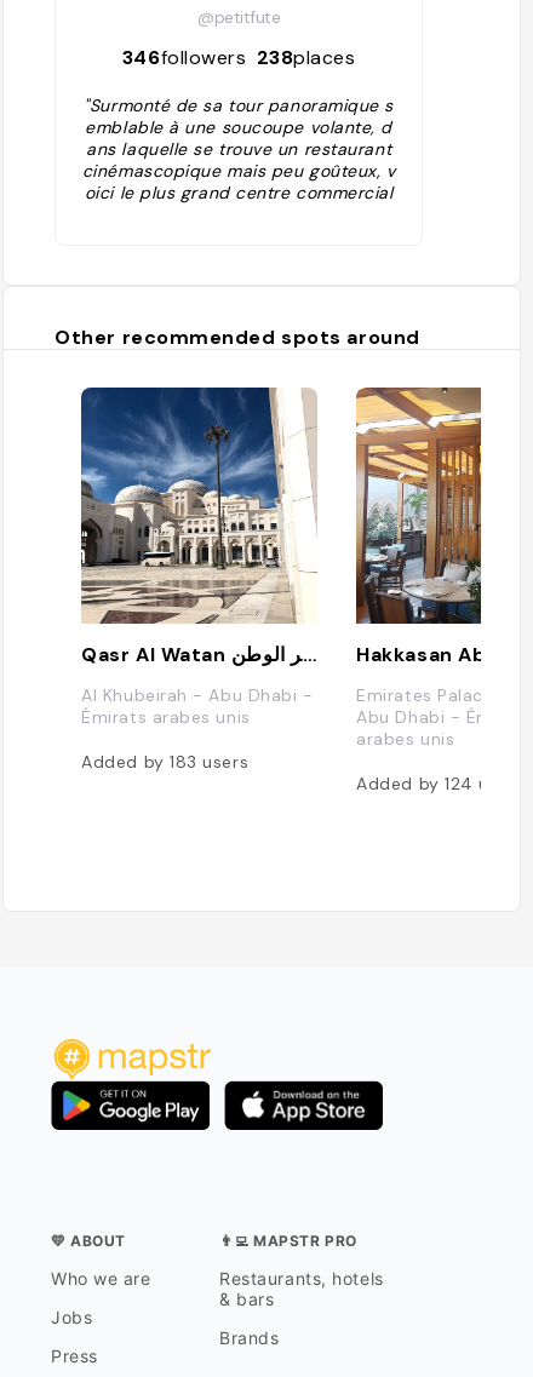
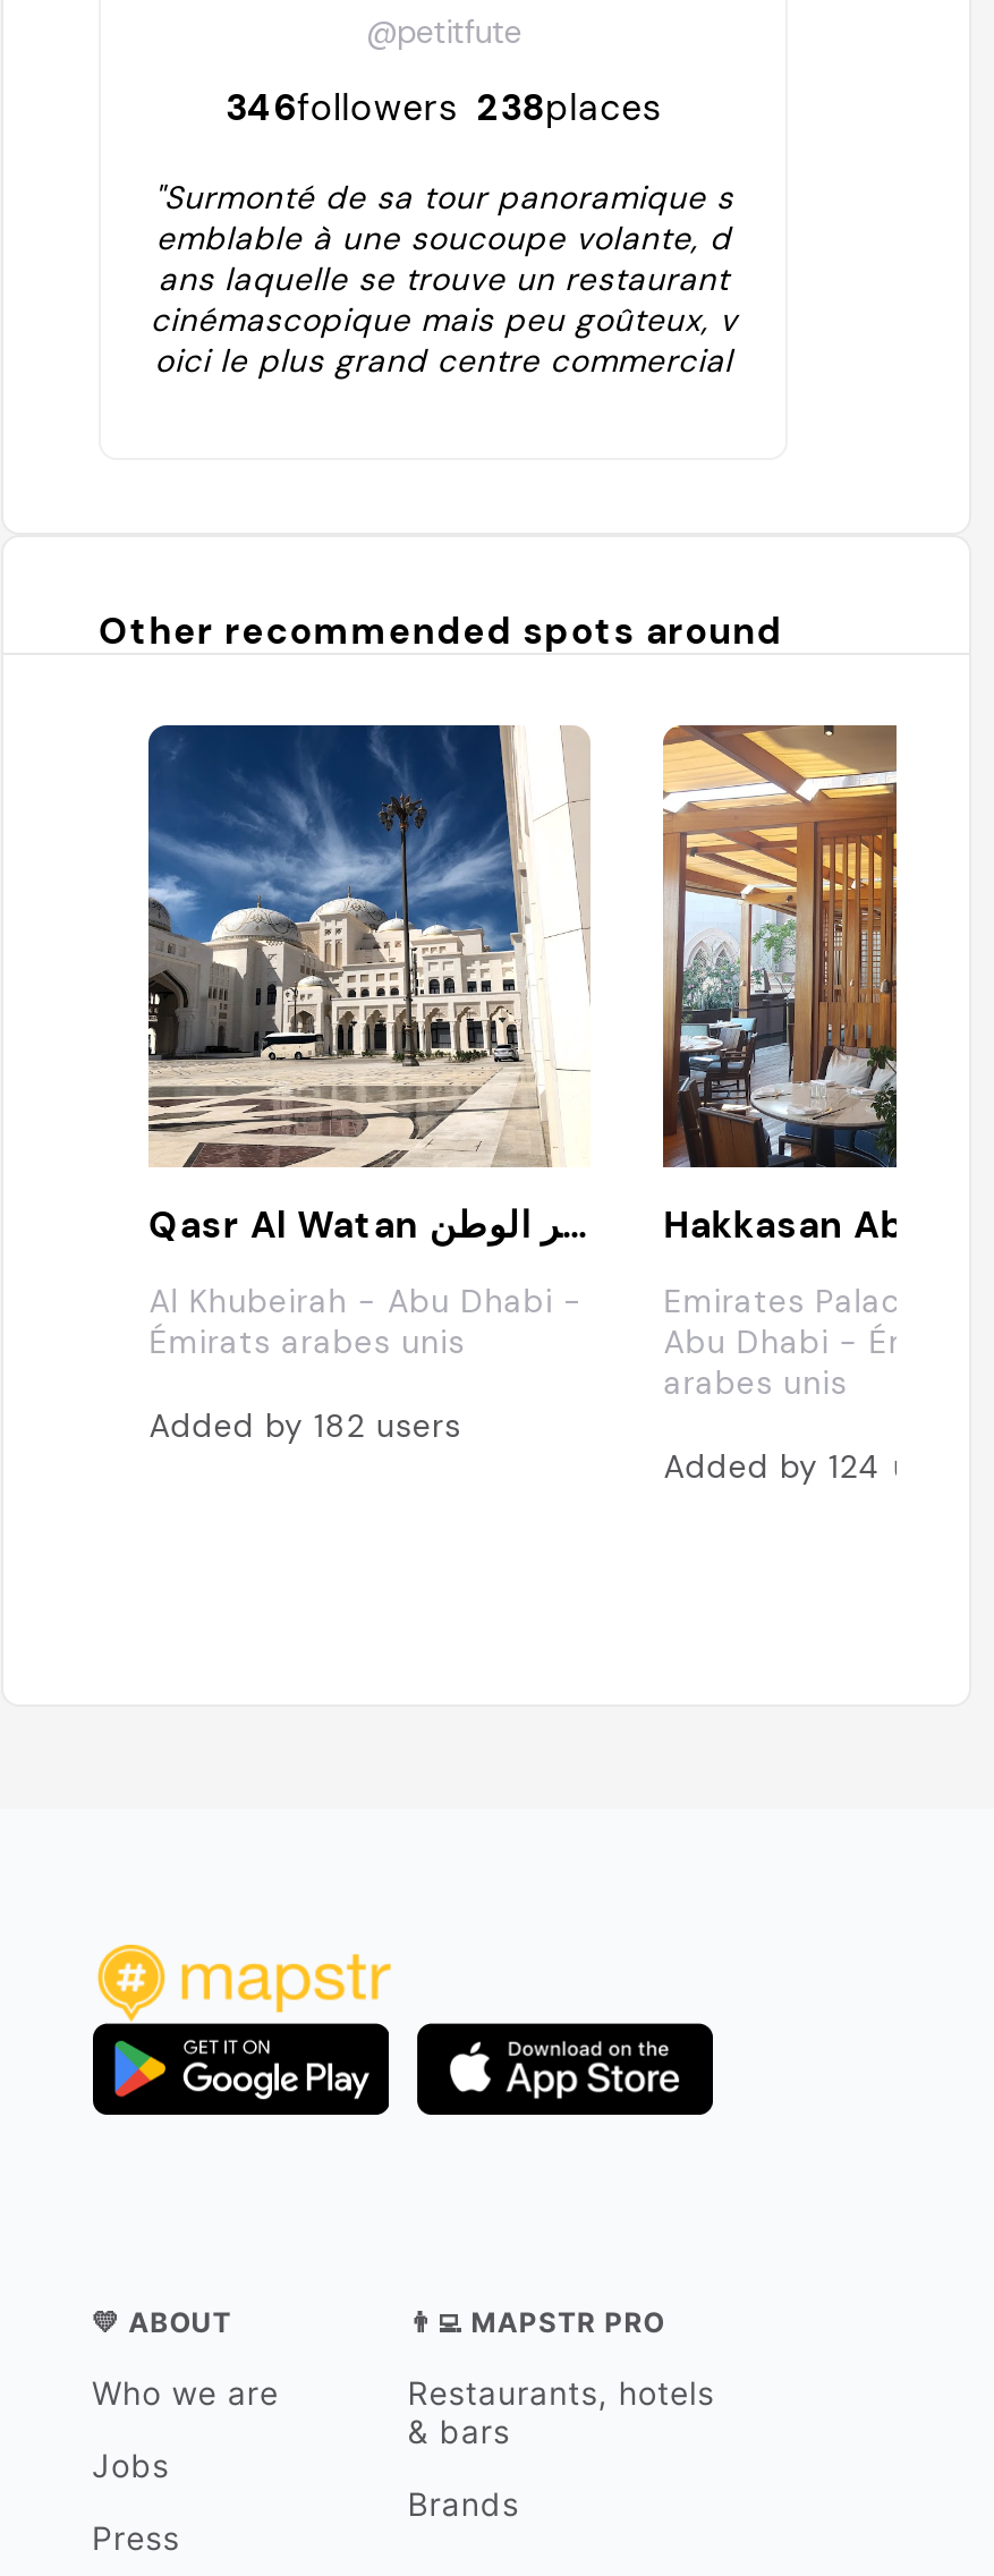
[81,751,248,773] Added by 183 users -> [149,1405,462,1446] Added by 182 users

